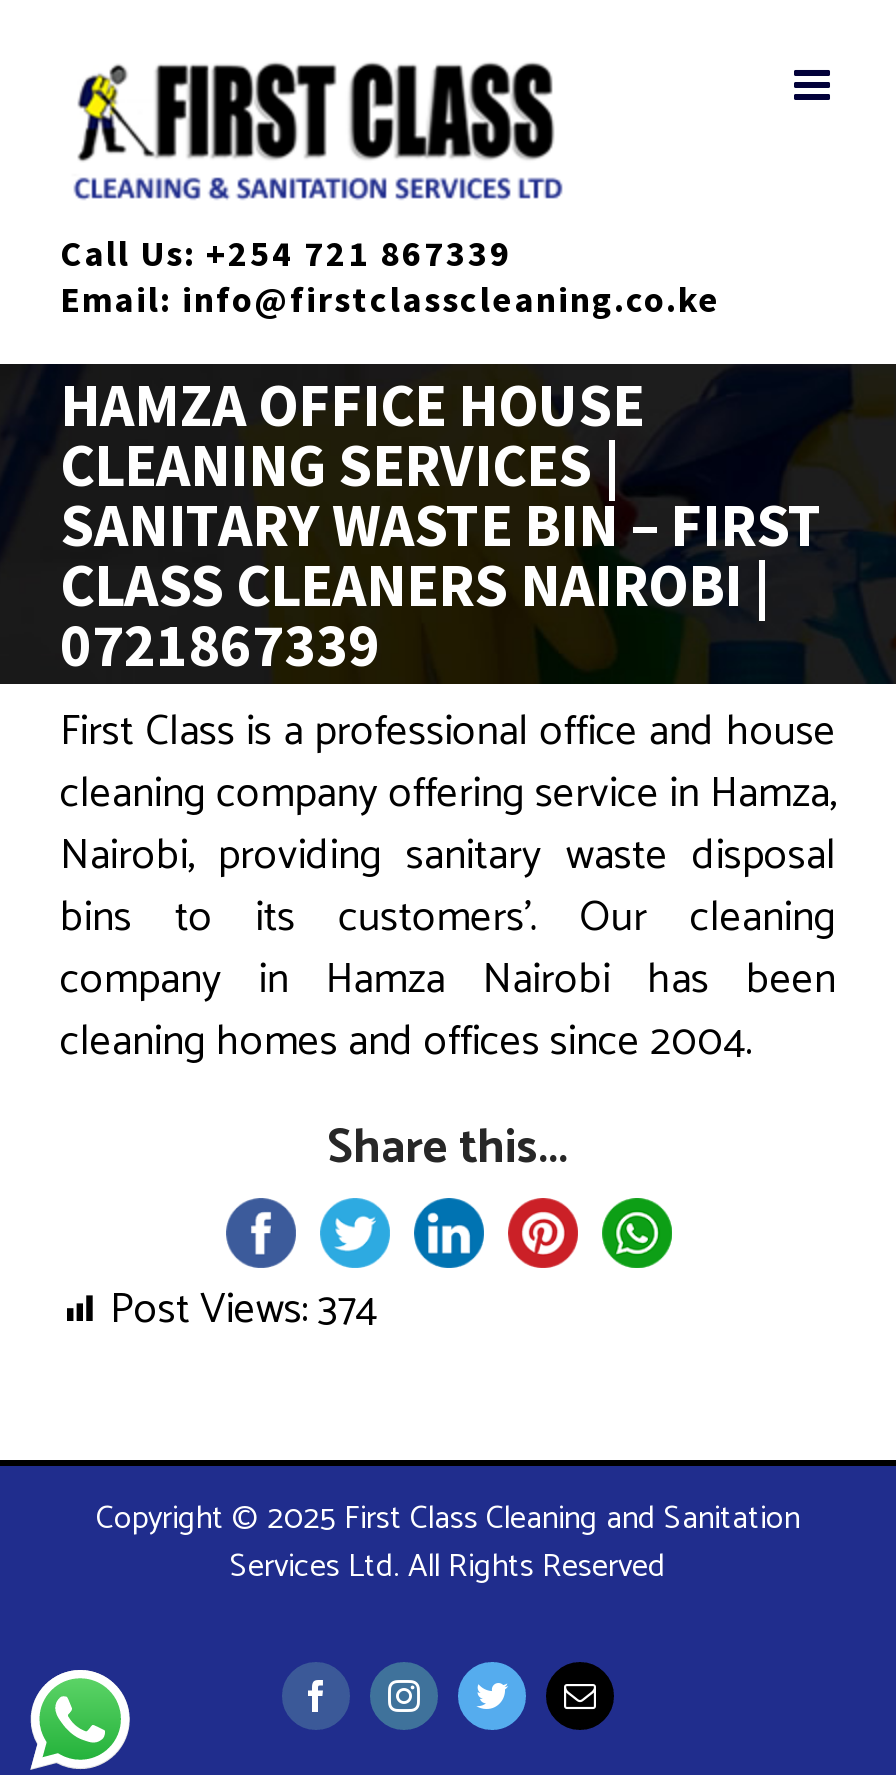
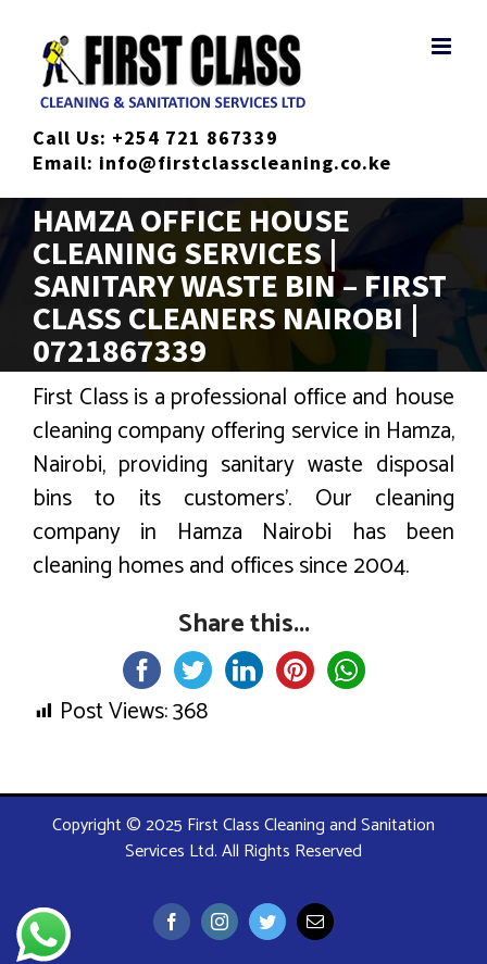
[110,1276,378,1344] Post Views: 374 -> [60,693,208,730] Post Views: 368

